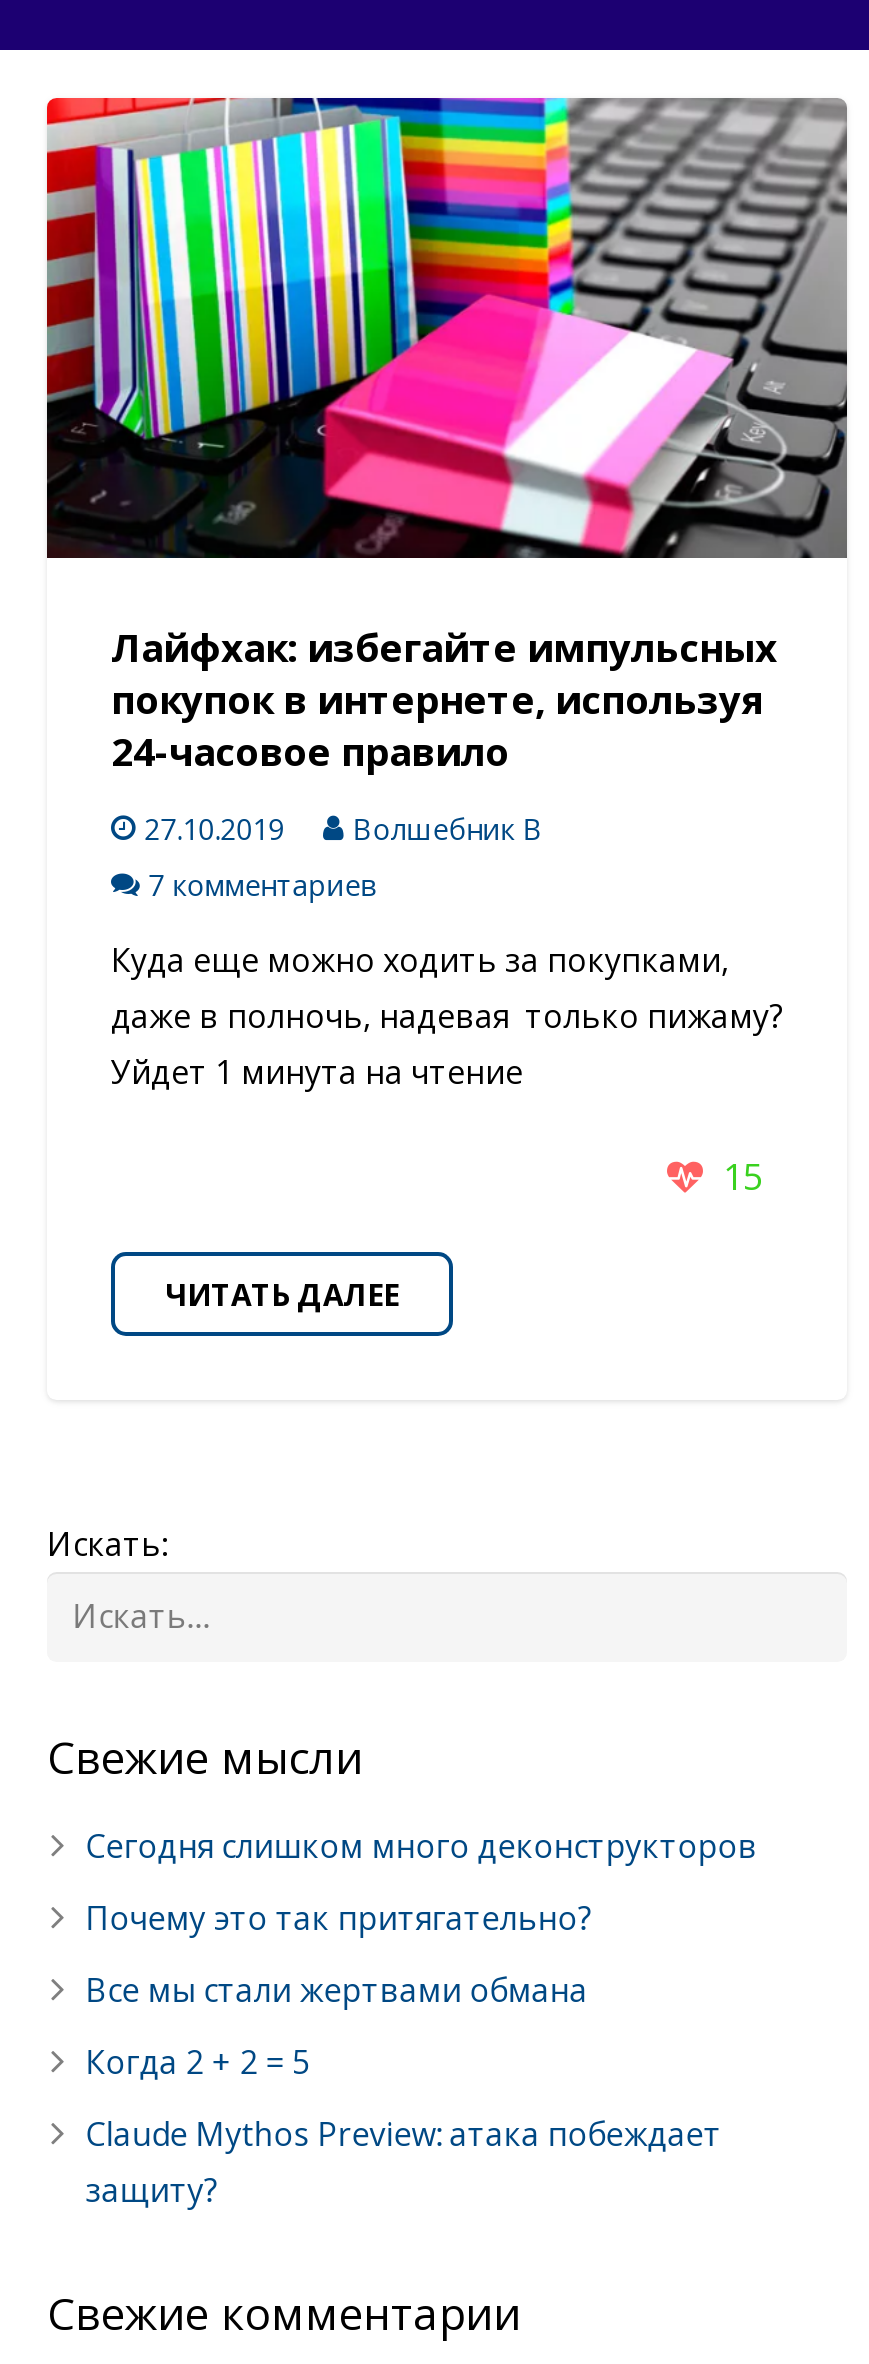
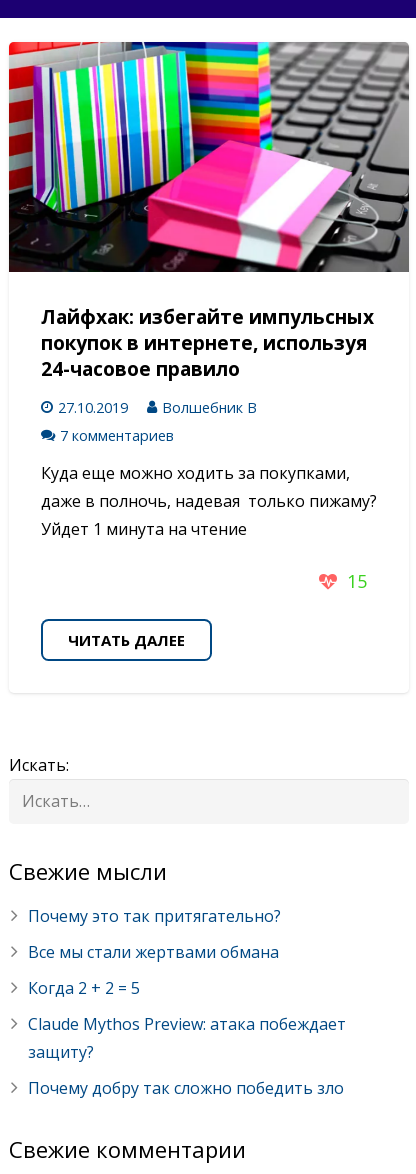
[85,1824,757,1868] Сегодня слишком много деконструкторов -> none
moved [85,1896,721,2212] -> [28,905,346,1063]: Почему это так притягательно? | Все мы стали жертвами обмана | Когда 2 + 2 = 5 | Claude Mythos Preview: атака побеждает | защиту?
none -> [28,1077,344,1099] Почему добру так сложно победить зло

